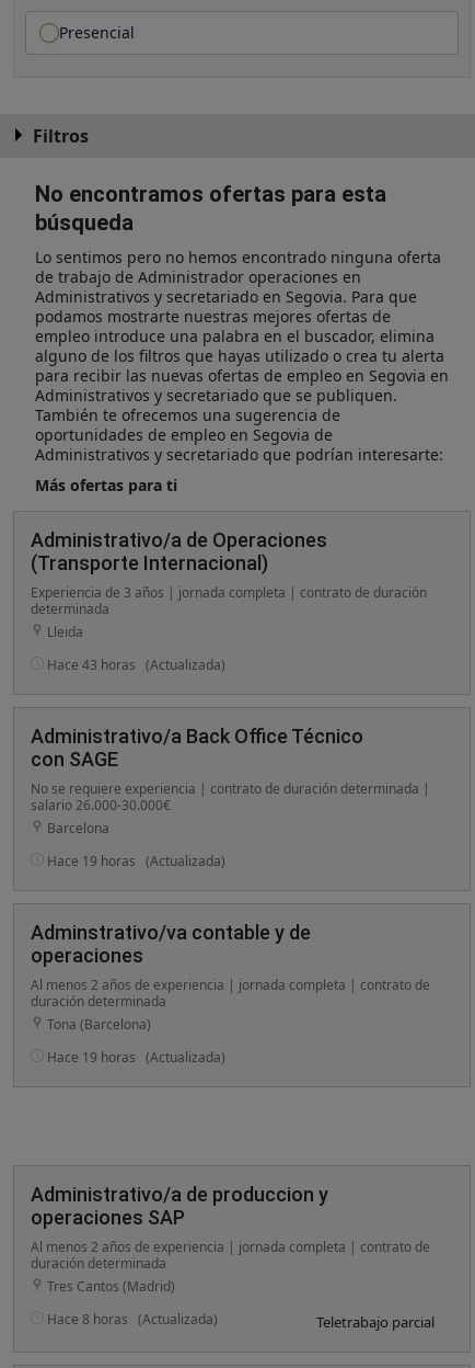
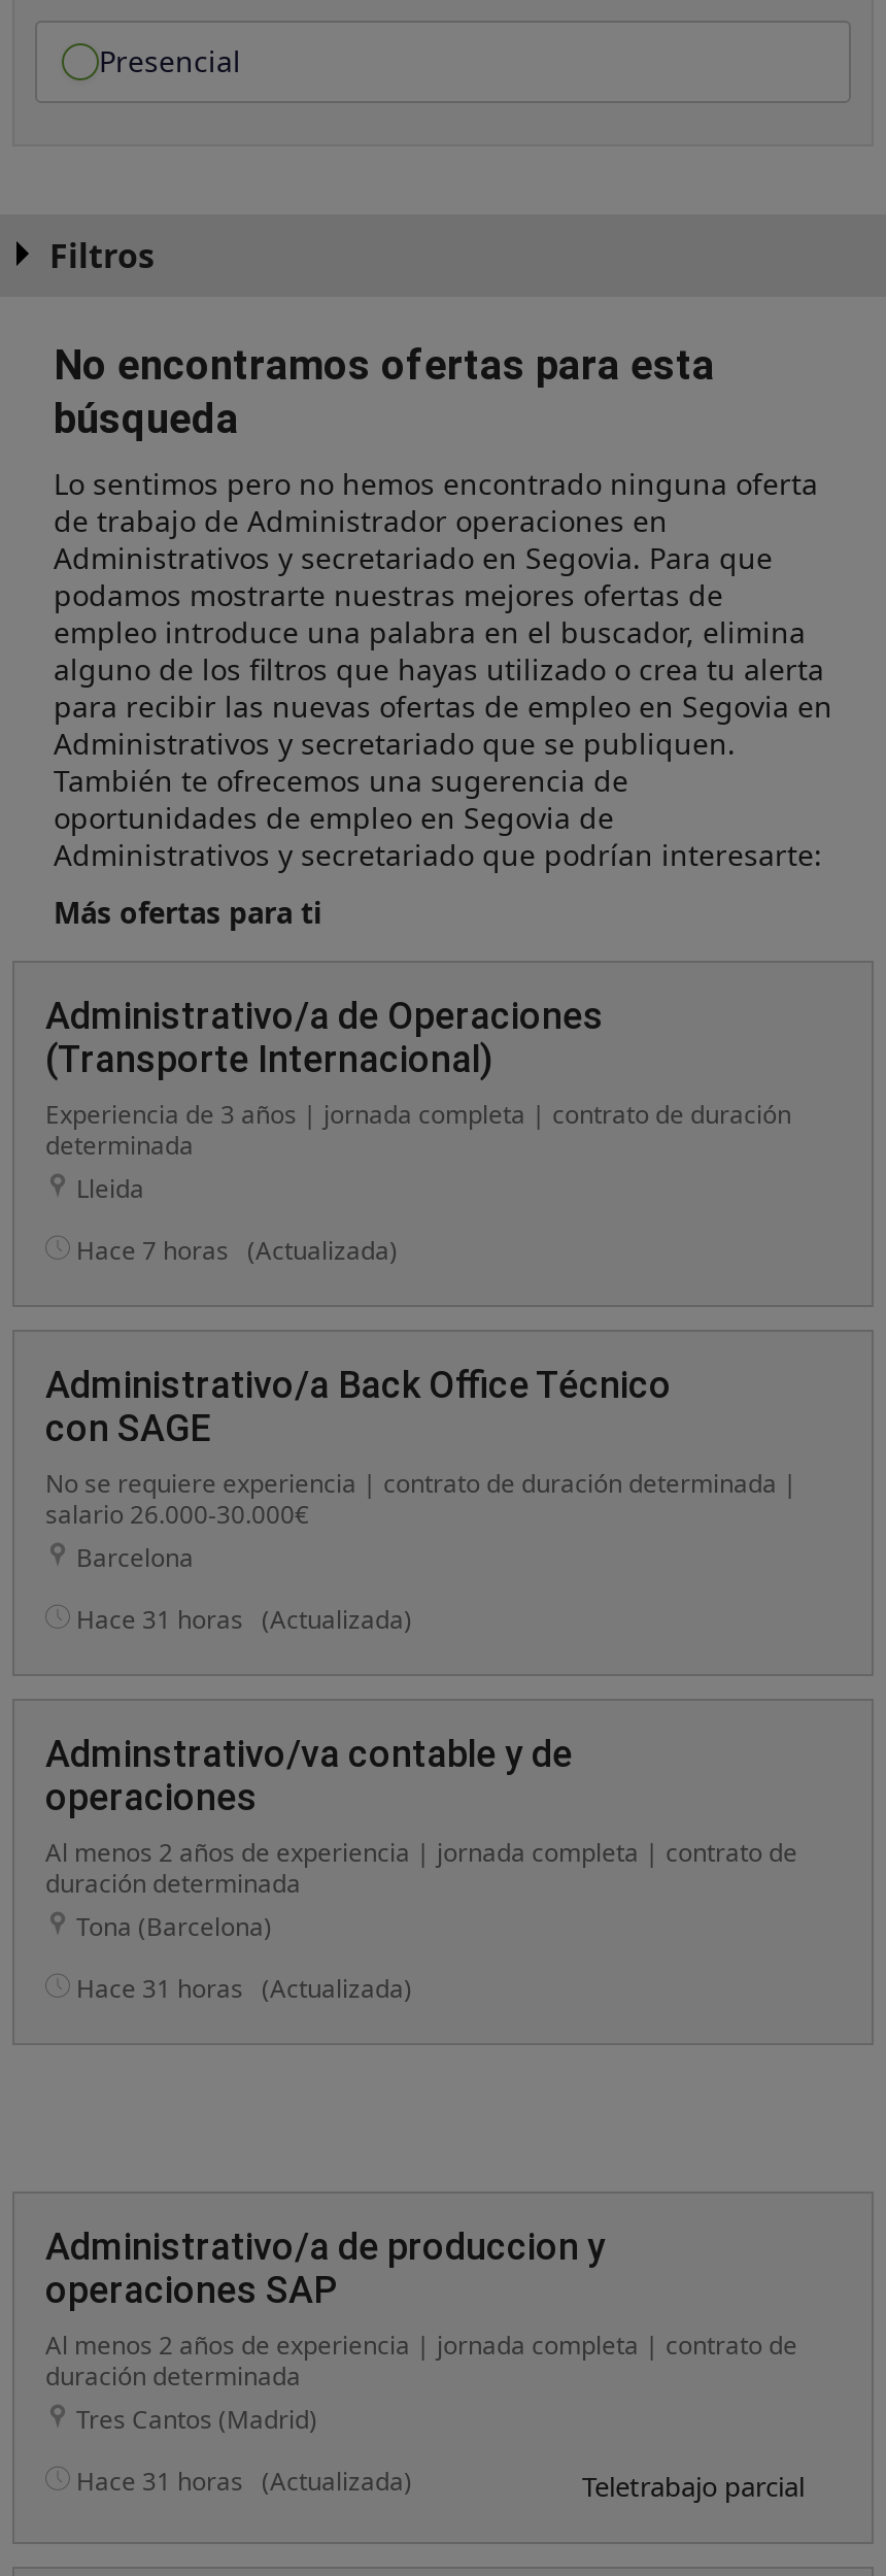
[47,656,225,674] Hace 43 horas (Actualizada) -> [76,1233,398,1268] Hace 7 horas (Actualizada)
[47,852,225,870] Hace 19 horas (Actualizada) -> [76,1602,412,1637] Hace 31 horas (Actualizada)
[47,1048,225,1067] Hace 19 horas (Actualizada) -> [76,1971,412,2006] Hace 31 horas (Actualizada)
[47,1310,218,1329] Hace 8 horas (Actualizada) -> [76,2464,412,2499] Hace 31 horas (Actualizada)

